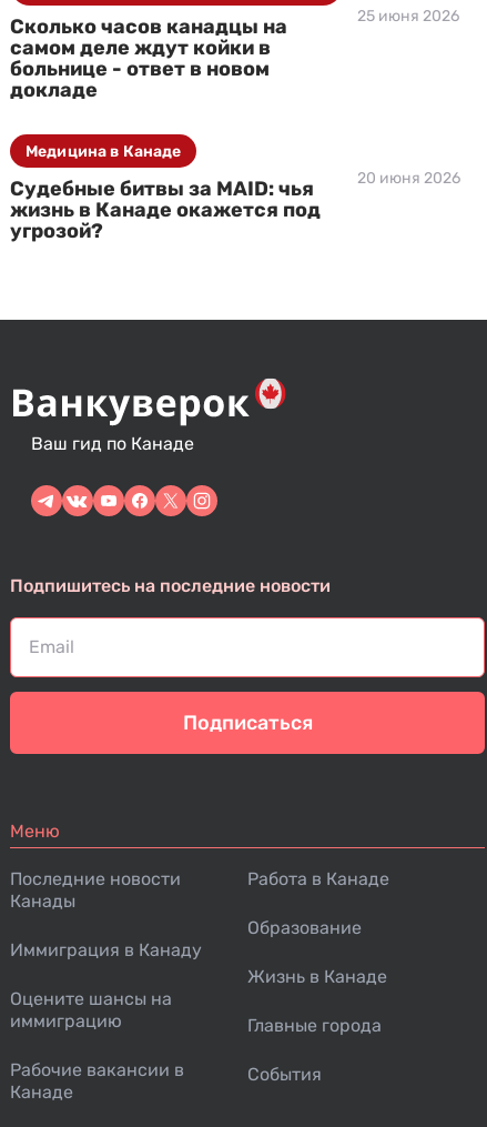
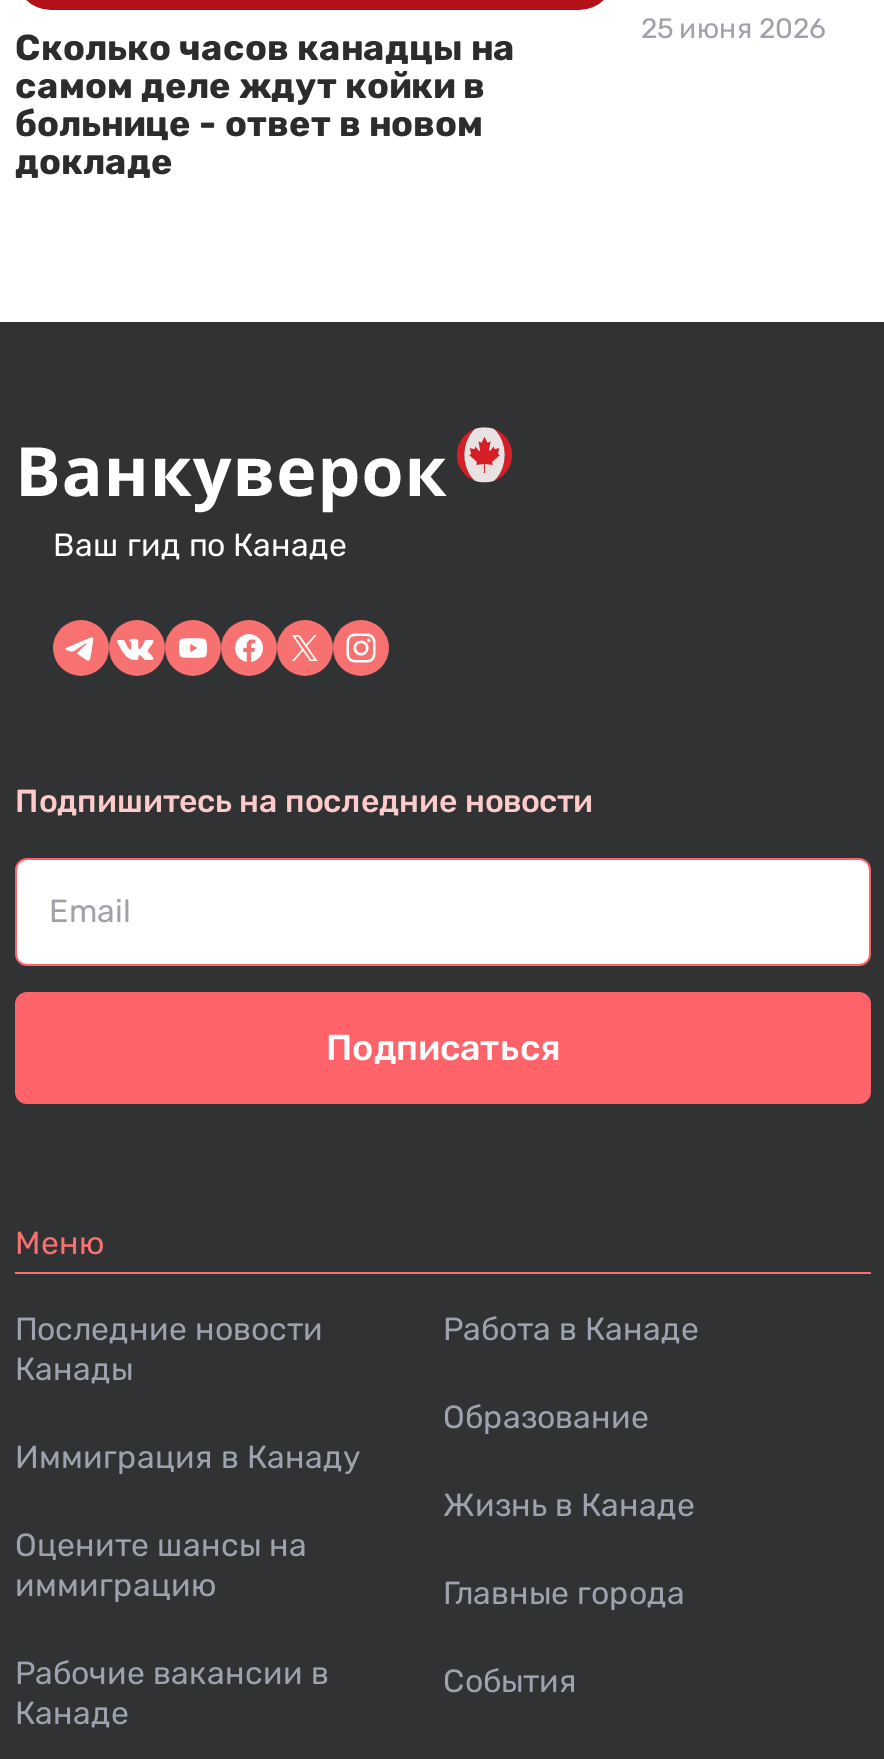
[26,142,181,160] Медицина в Канаде -> none
[357,169,460,188] 20 июня 2026 -> none
[10,177,321,243] Судебные битвы за MAID: чья | жизнь в Канаде окажется под | угрозой? -> none

